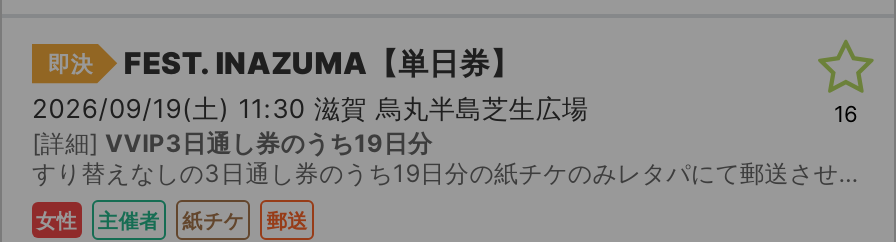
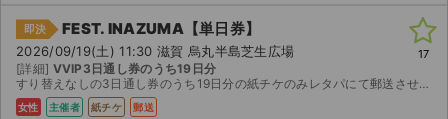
[834,99,858,127] 16 -> [417,47,428,61] 17

